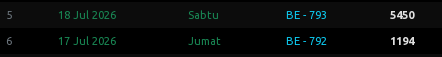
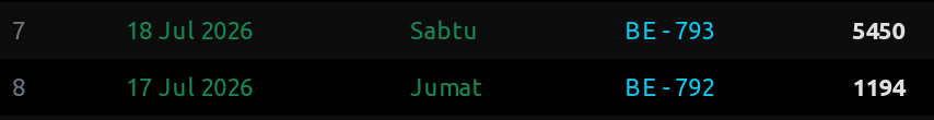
[6,9,12,21] 5 -> [12,17,25,43] 7
[6,35,12,47] 6 -> [12,74,25,100] 8

